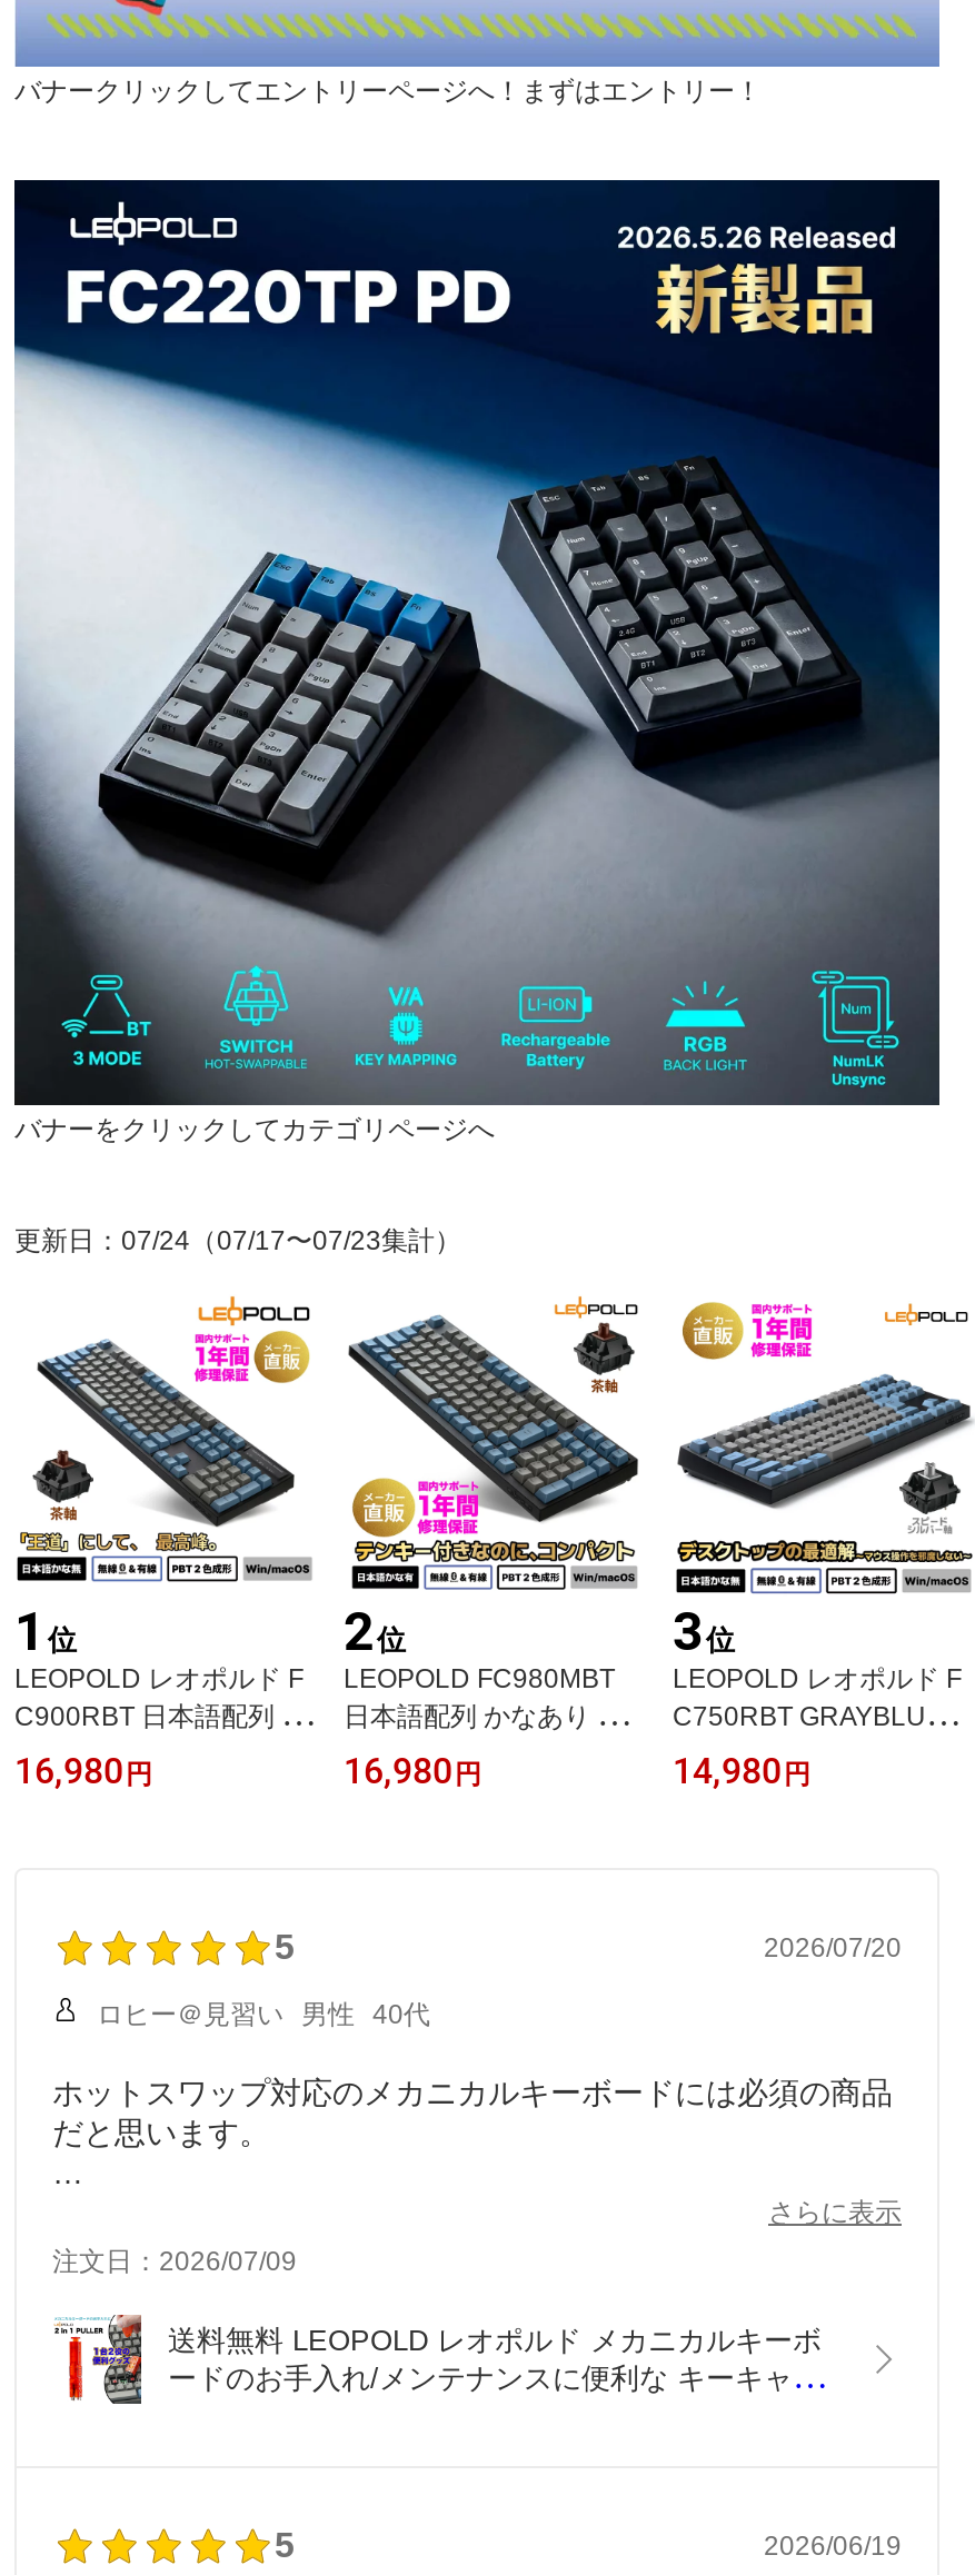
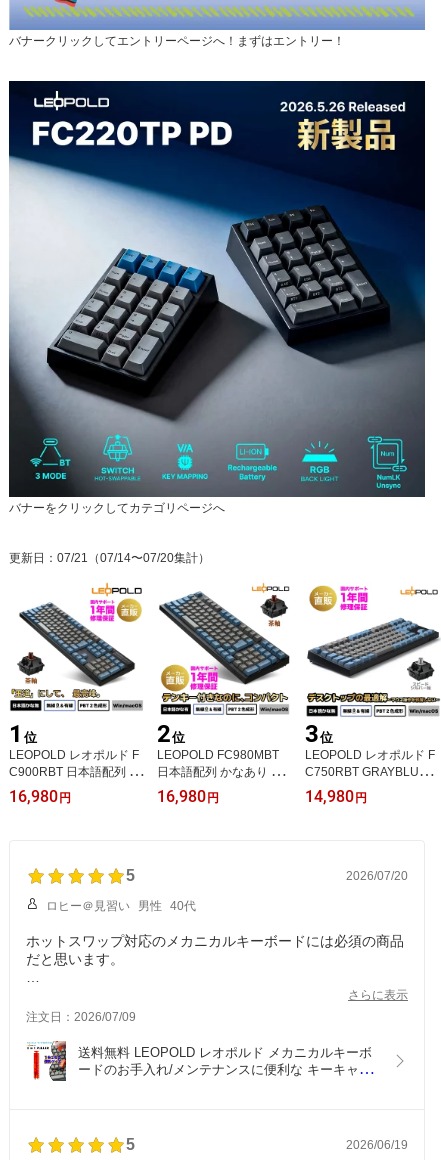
[14,1225,461,1257] 更新日：07/24（07/17〜07/23集計） -> [9,551,210,565] 更新日：07/21（07/14〜07/20集計）

